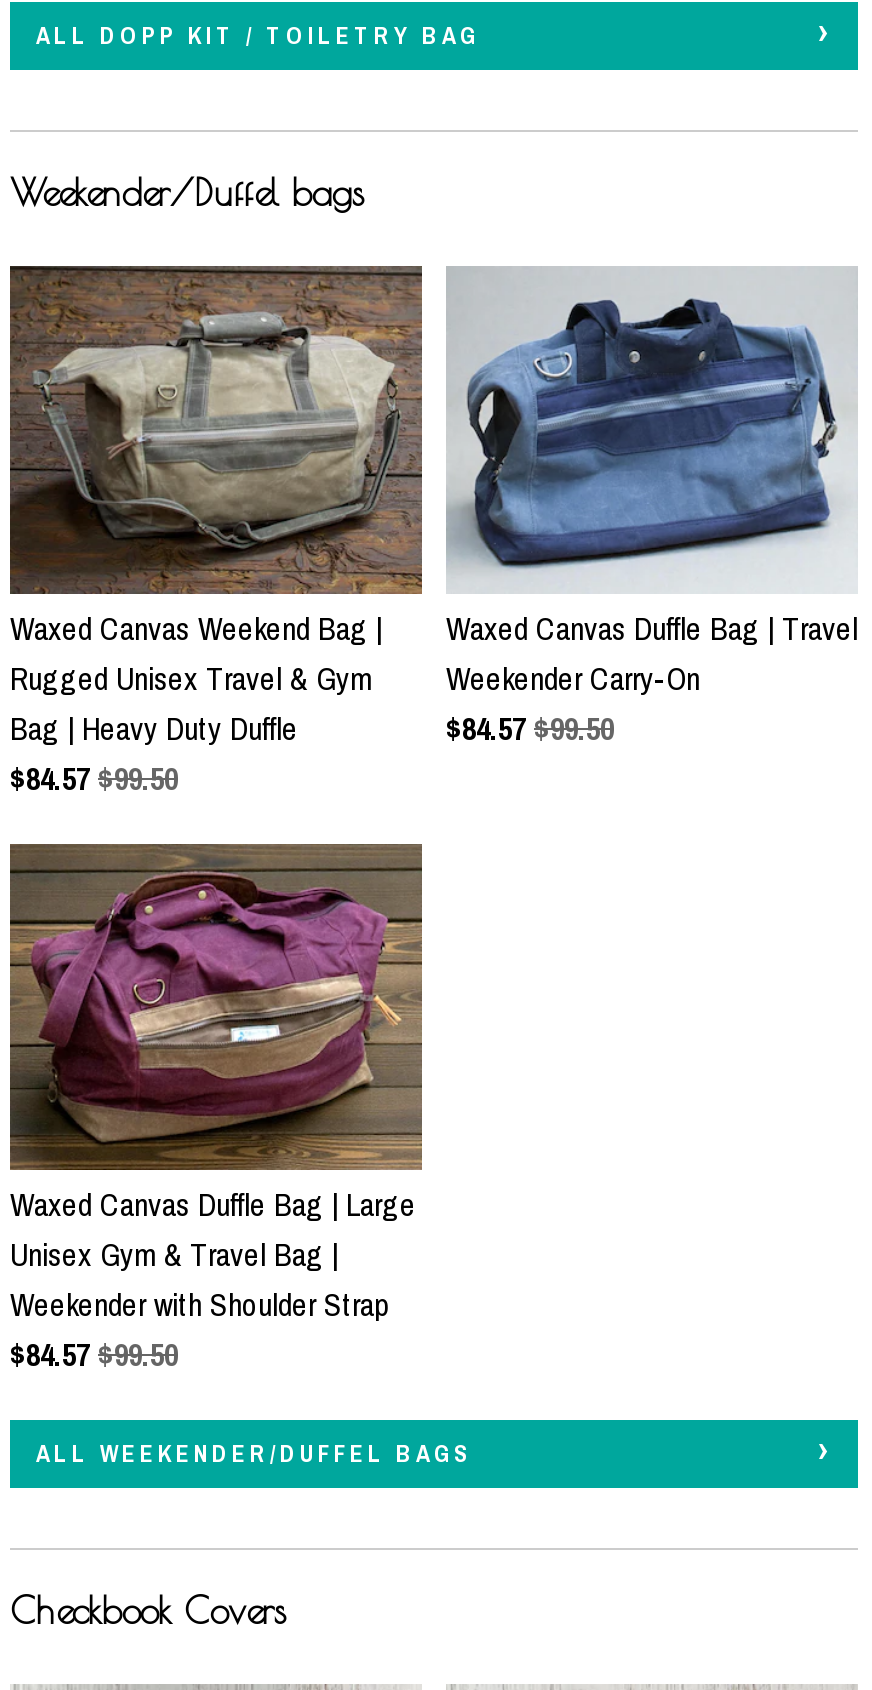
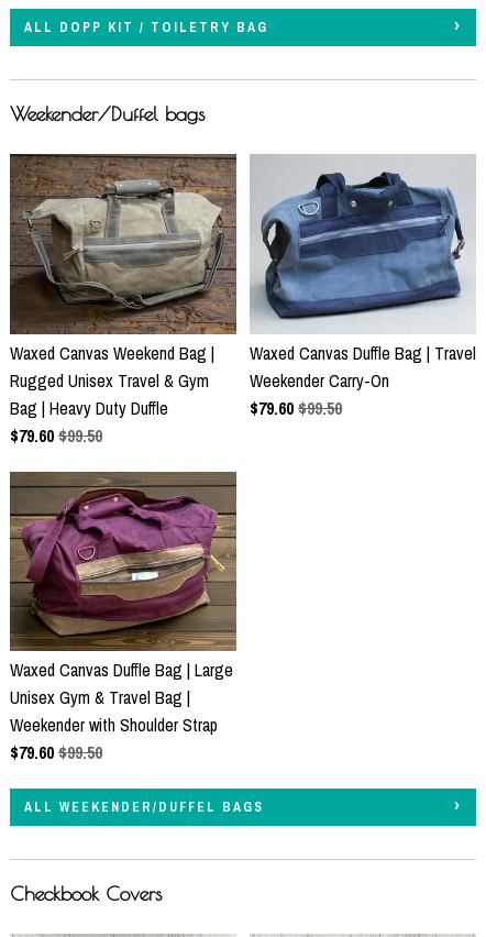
[446,705,614,749] $84.57 $99.50 -> [250,395,342,420] $79.60 $99.50
[10,755,178,799] $84.57 $99.50 -> [10,423,102,447] $79.60 $99.50
[10,1332,178,1376] $84.57 $99.50 -> [10,740,102,764] $79.60 $99.50

